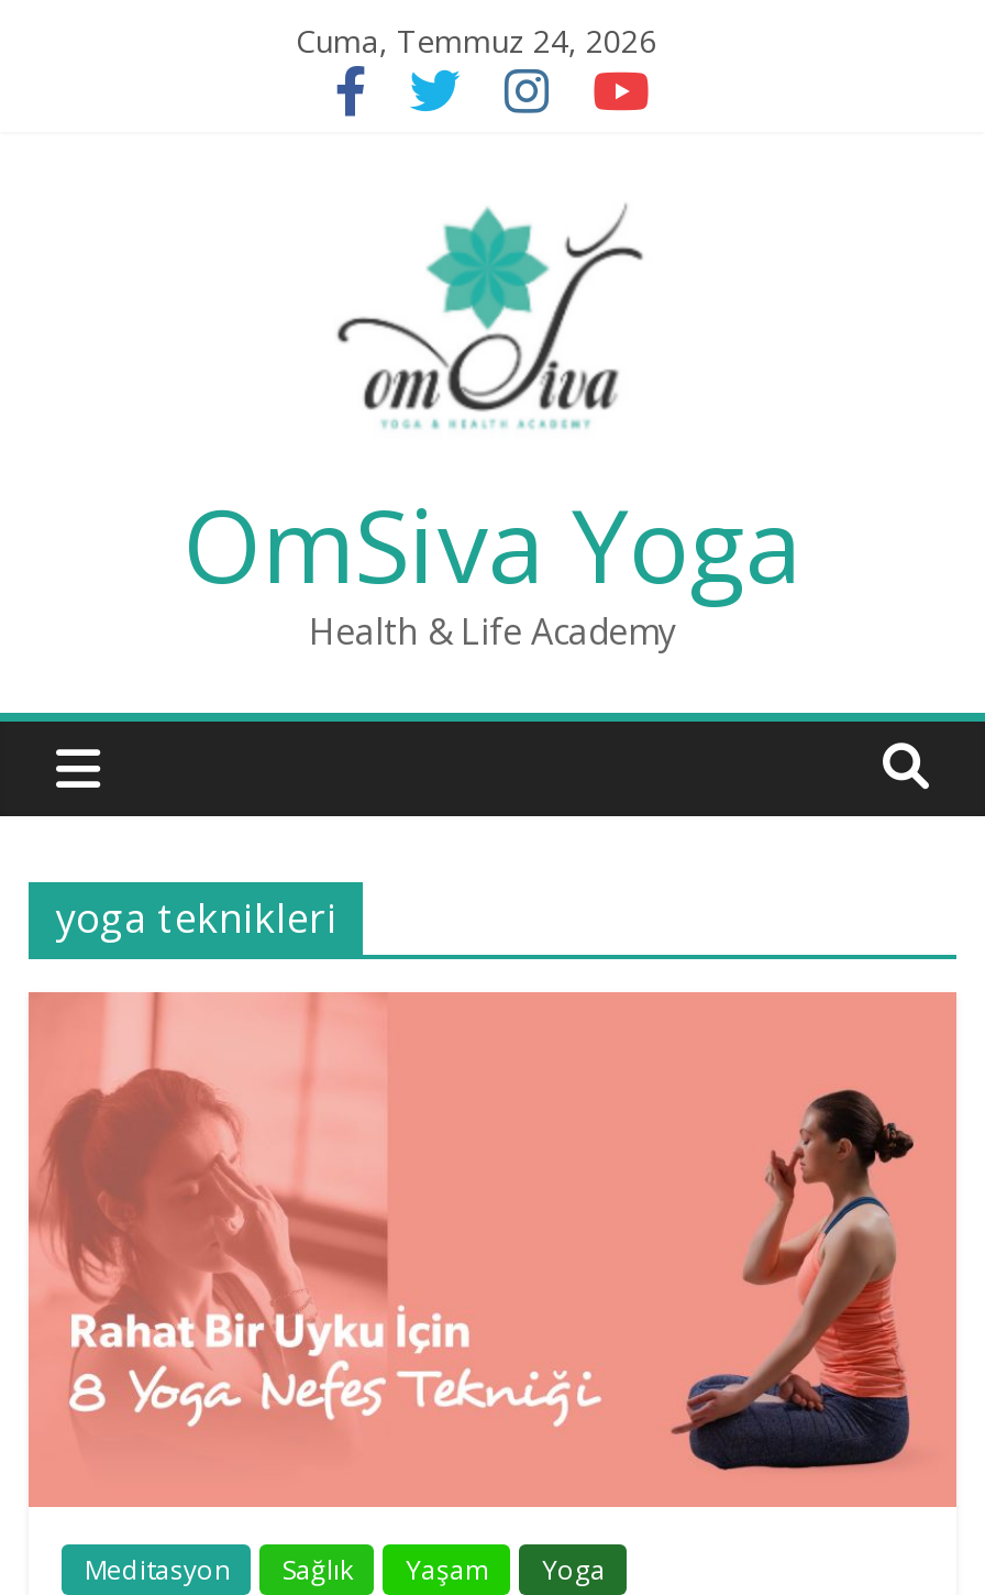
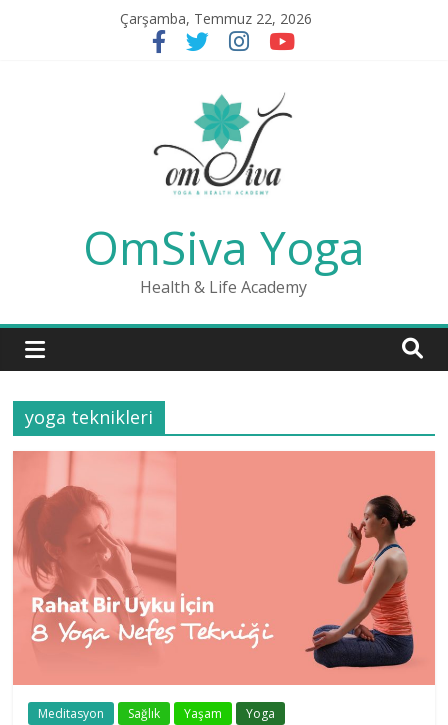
[296,20,656,62] Cuma, Temmuz 24, 2026 -> [120,9,312,28] Çarşamba, Temmuz 22, 2026

